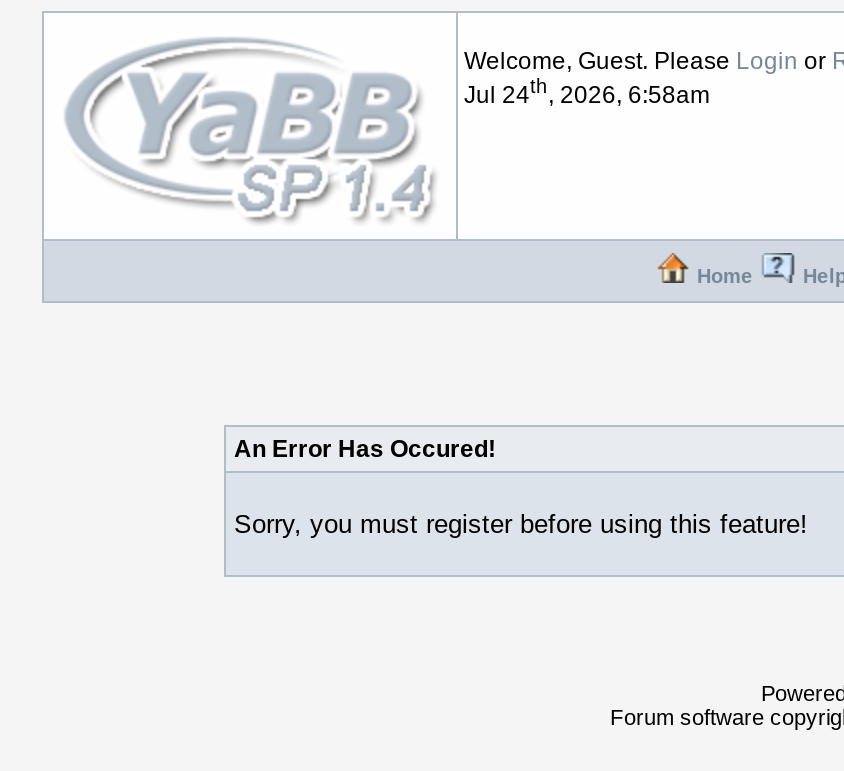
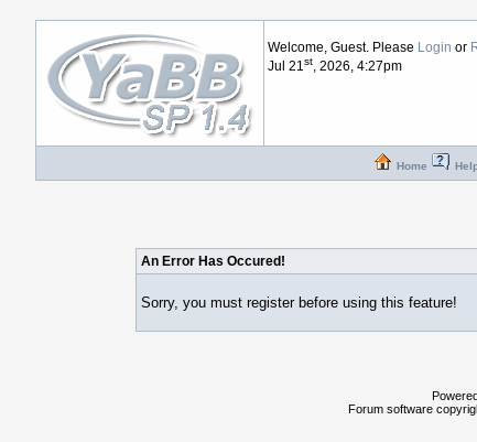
[464,75,710,109] Jul 24th, 2026, 6:58am -> [268,55,402,74] Jul 21st, 2026, 4:27pm

